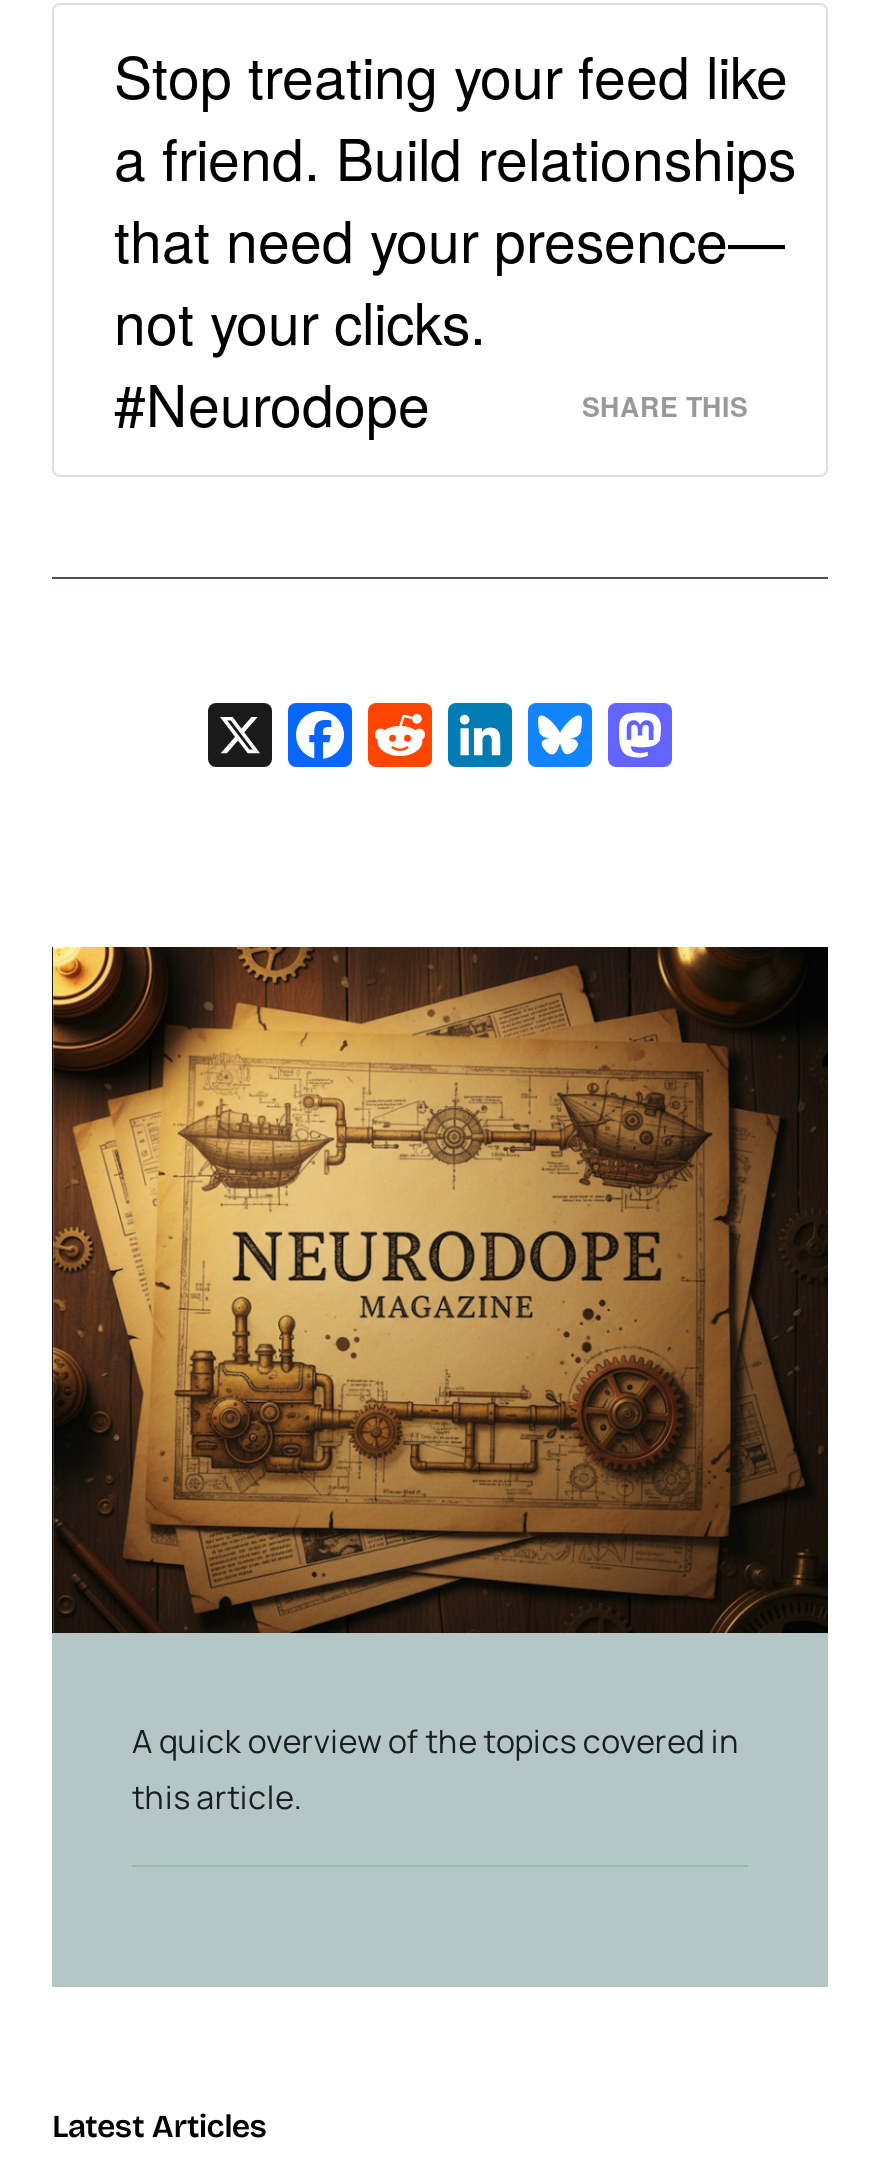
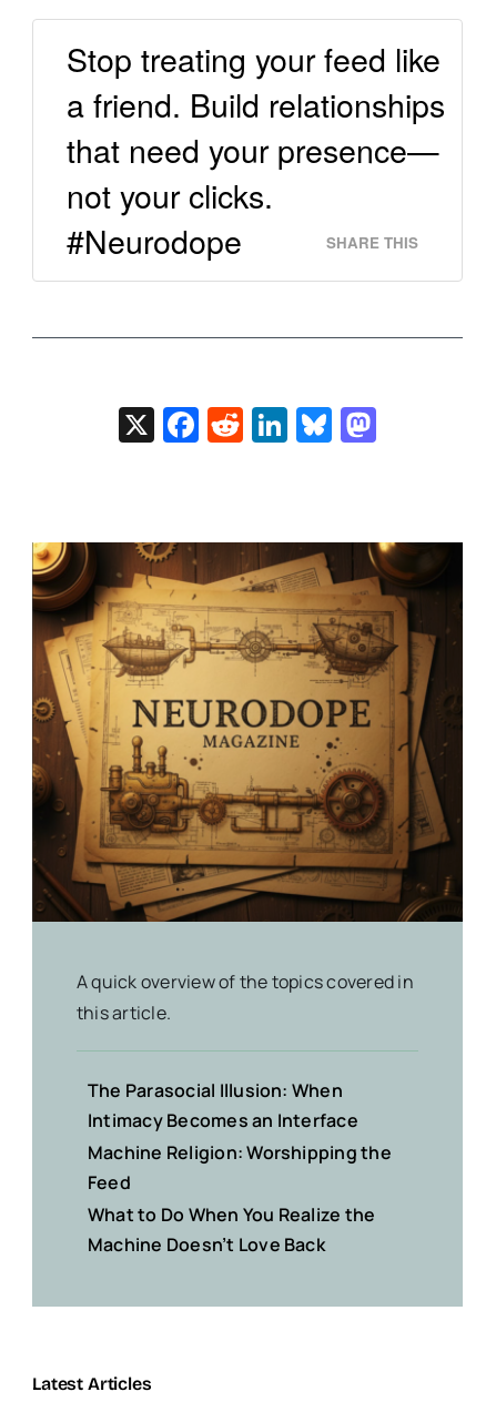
none -> [88,1078,392,1257] The Parasocial Illusion: When | Intimacy Becomes an Interface | Machine Religion: Worshipping the | Feed | What to Do When You Realize the | Machine Doesn’t Love Back

